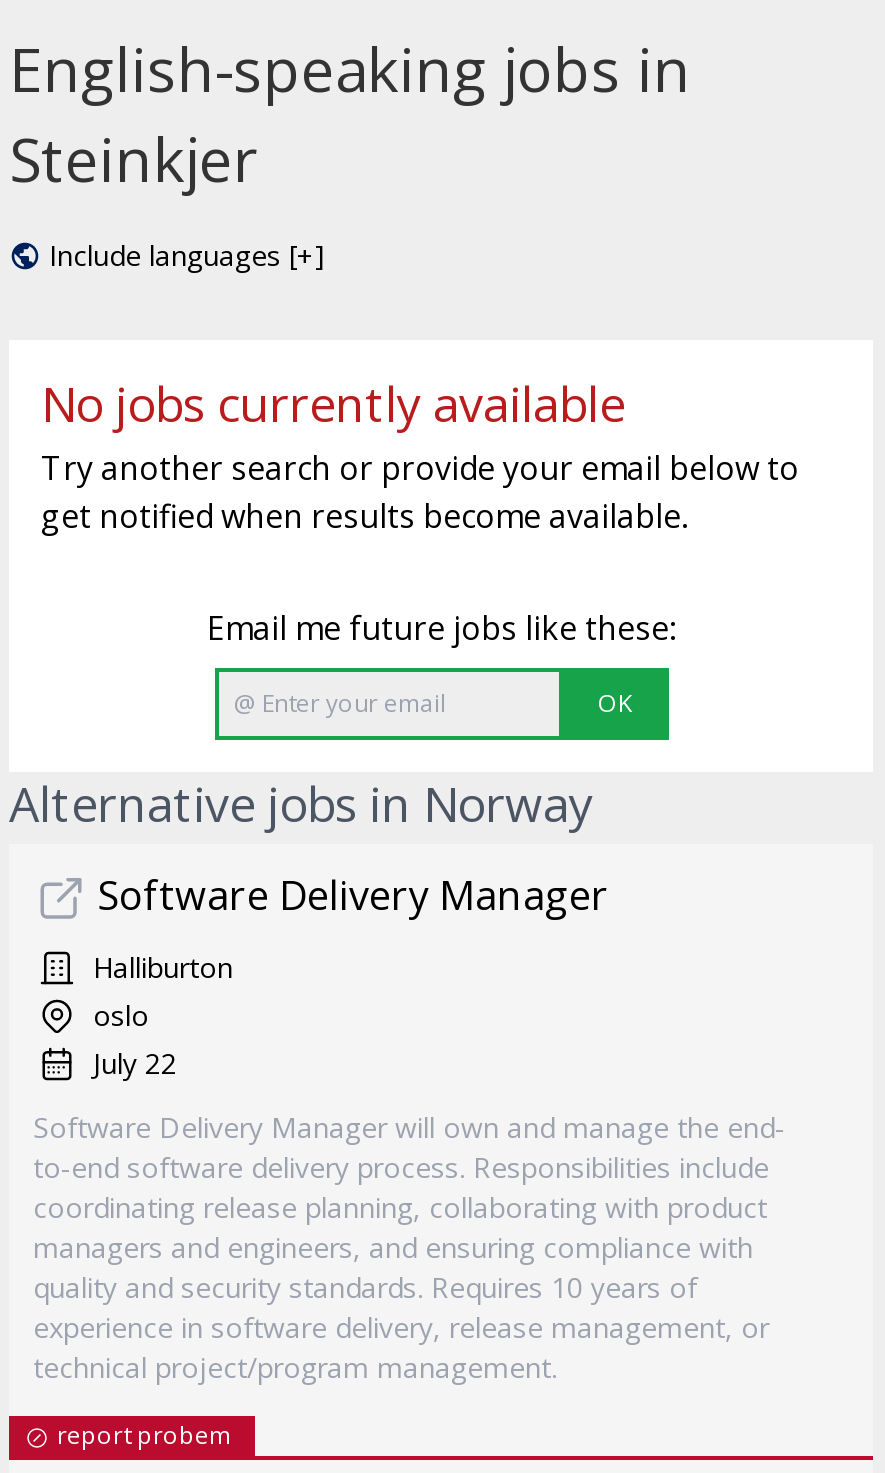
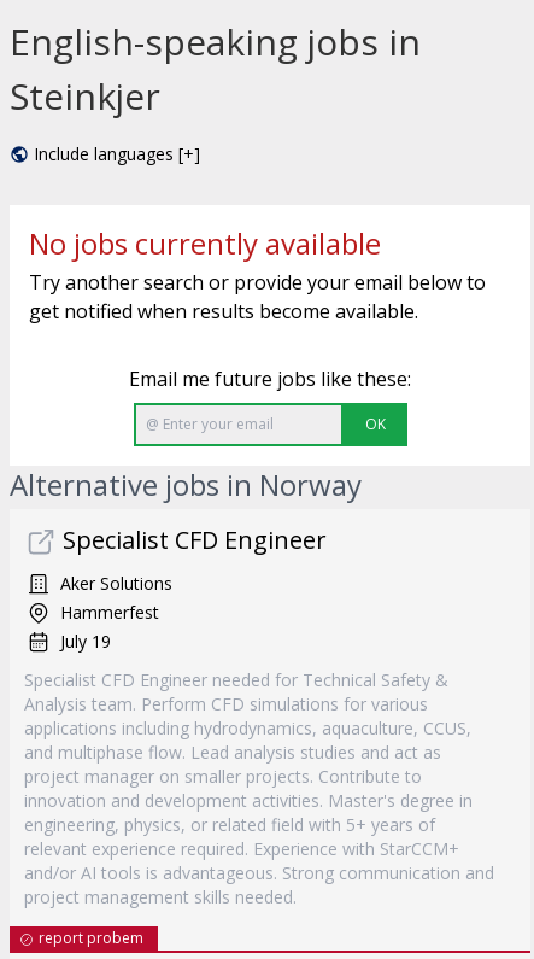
[97,868,609,922] Software Delivery Manager -> [63,524,327,556] Specialist CFD Engineer
[93,948,233,1082] Halliburton | oslo | July 22 -> [60,572,172,653] Aker Solutions | Hammerfest | July 19
[33,1108,785,1386] Software Delivery Manager will own and manage the end- | to-end software delivery process. Responsibilities include | coordinating release planning, collaborating with product | managers and engineers, and ensuring compliance with | quality and security standards. Requires 10 years of | experience in software delivery, release management, or | technical project/program management. -> [24,668,494,908] Specialist CFD Engineer needed for Technical Safety & | Analysis team. Perform CFD simulations for various | applications including hydrodynamics, aquaculture, CCUS, | and multiphase flow. Lead analysis studies and act as | project manager on smaller projects. Contribute to | innovation and development activities. Master's degree in | engineering, physics, or related field with 5+ years of | relevant experience required. Experience with StarCCM+ | and/or AI tools is advantageous. Strong communication and | project management skills needed.

